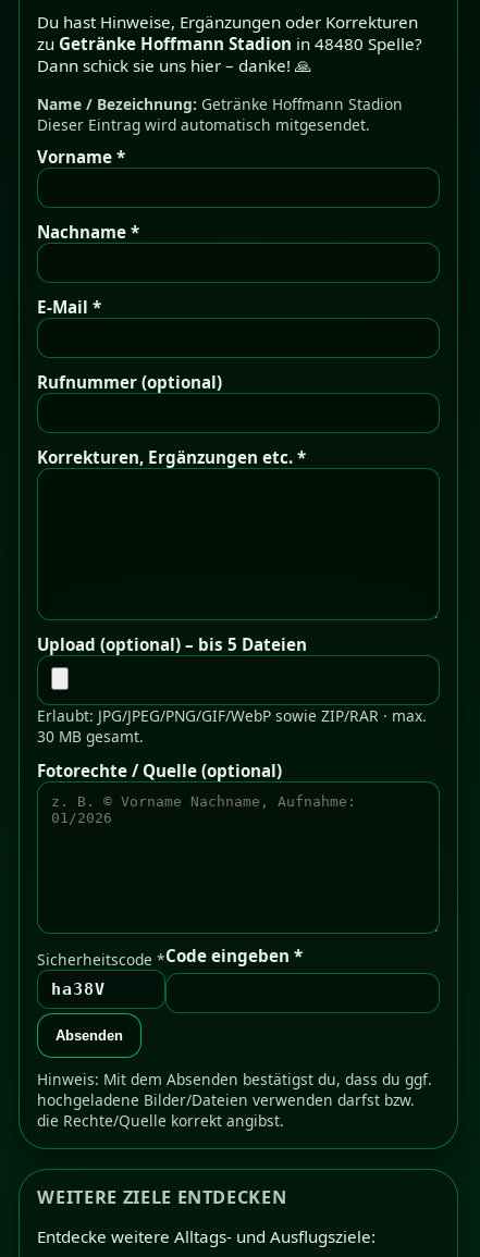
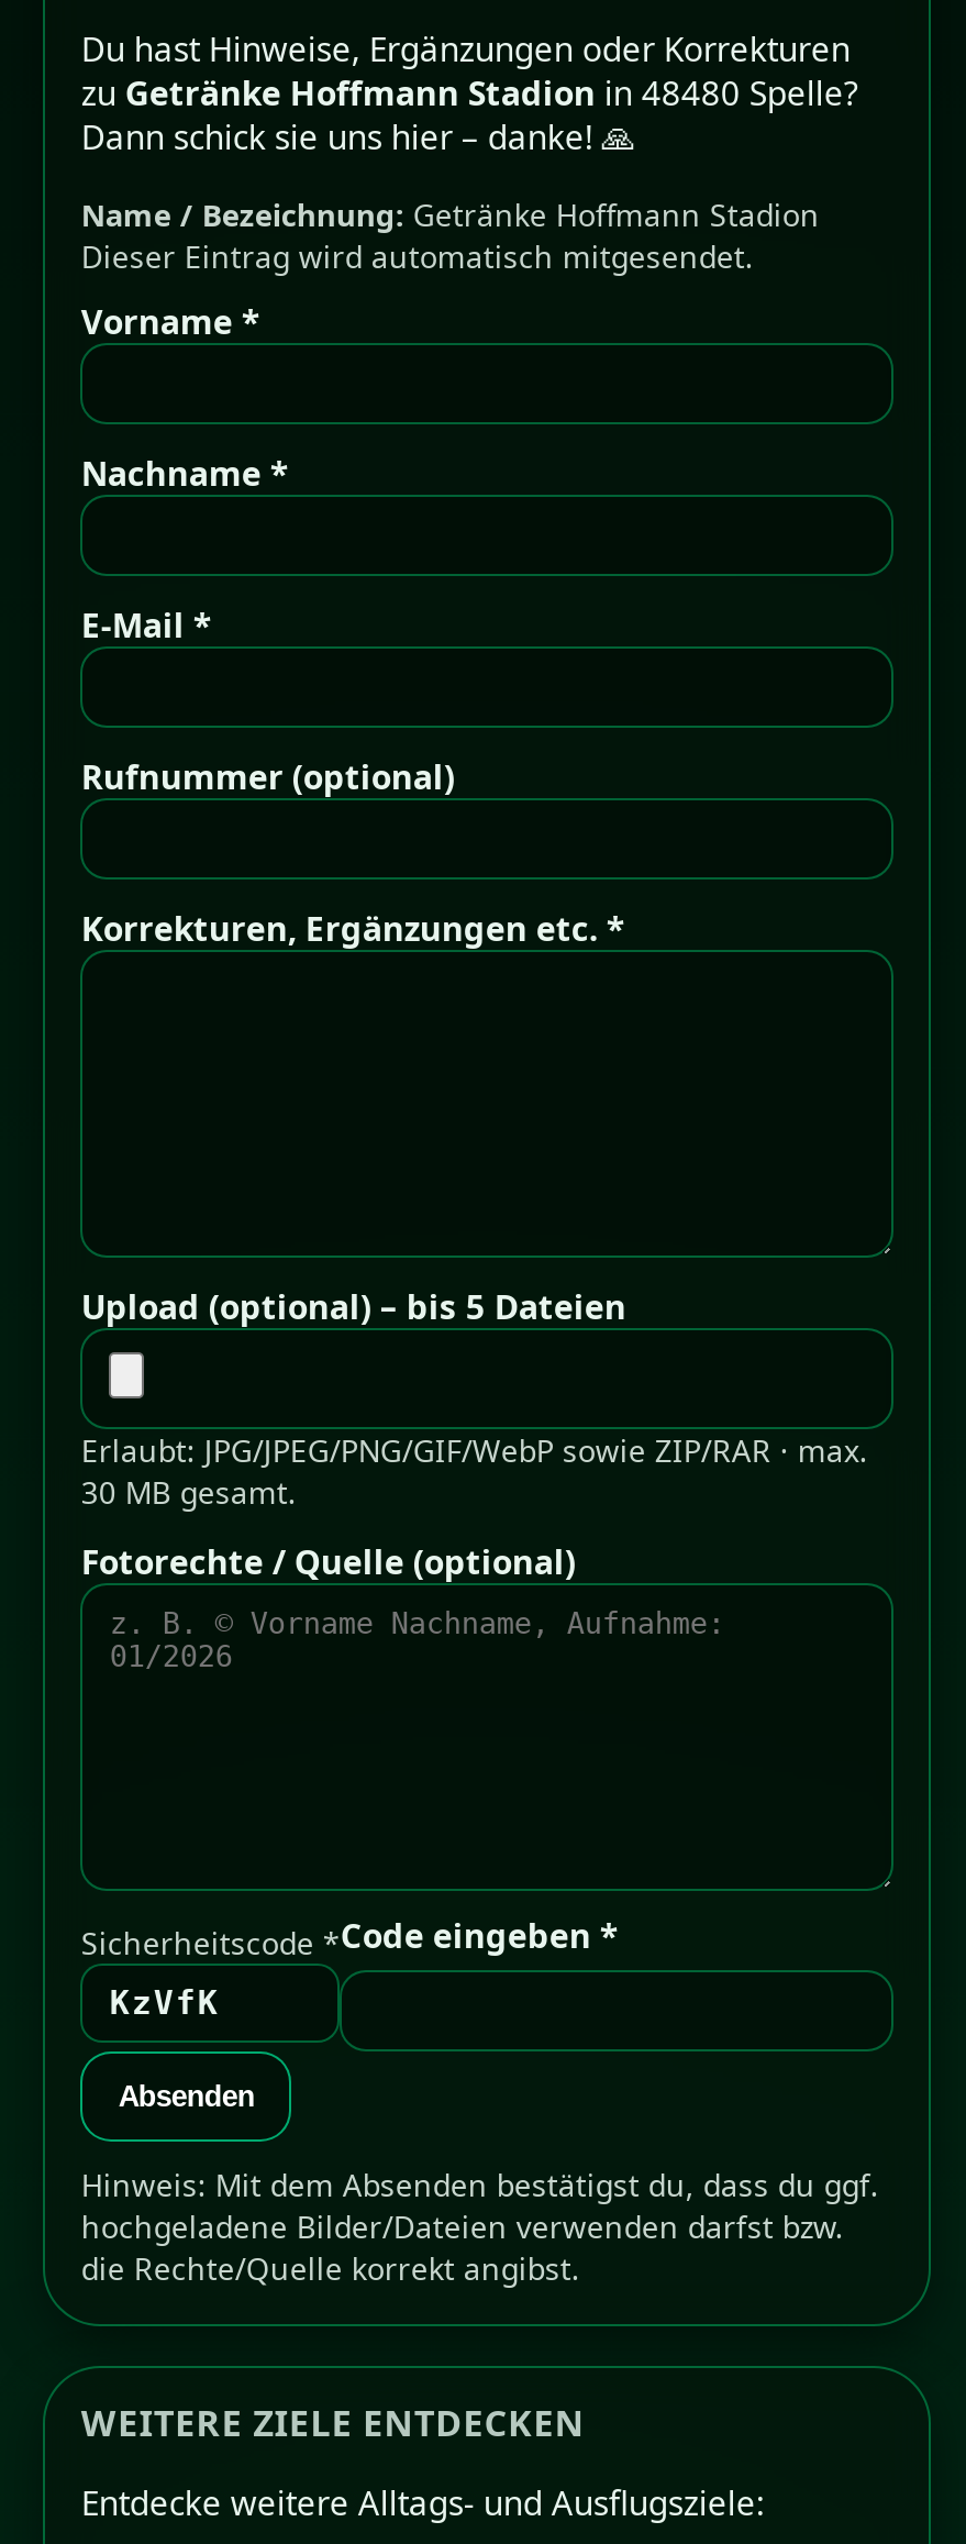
[52,979,106,999] ha38V -> [110,1982,220,2022] KzVfK

